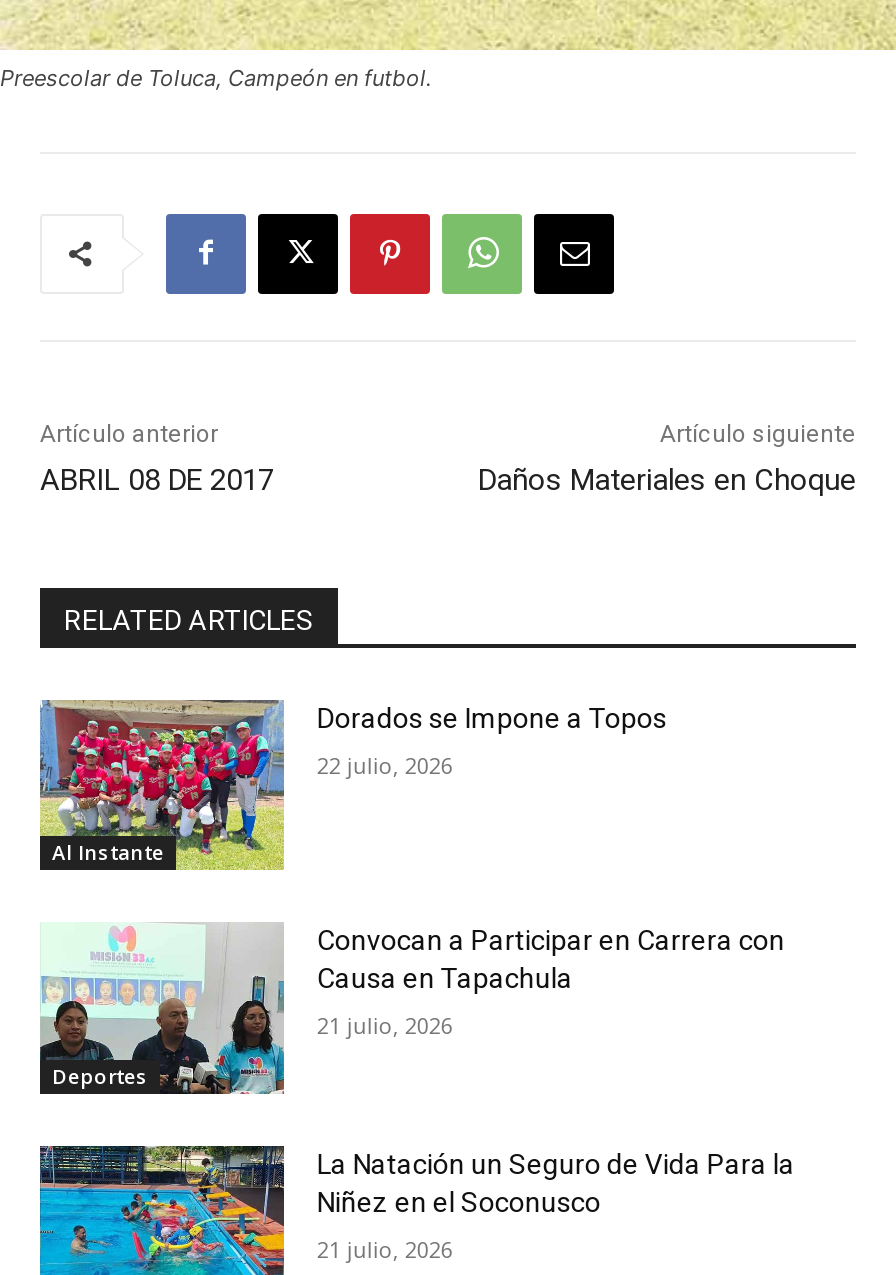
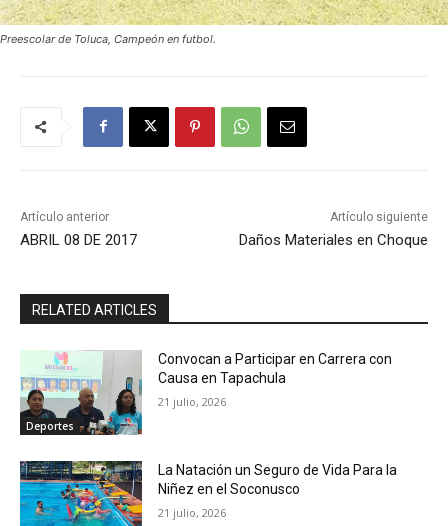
[38,700,286,872] [image] | Al Instante -> none
[317,701,667,779] Dorados se Impone a Topos | 22 julio, 2026 -> none

